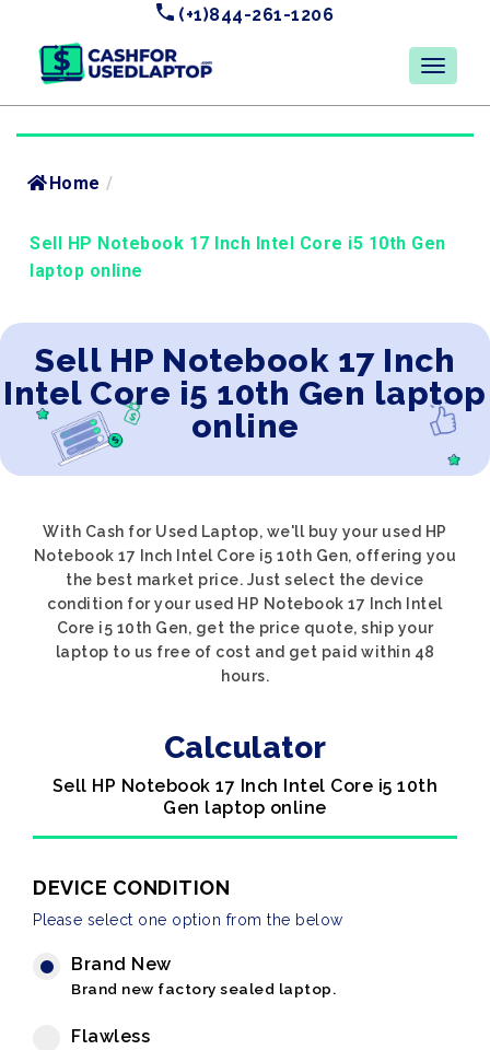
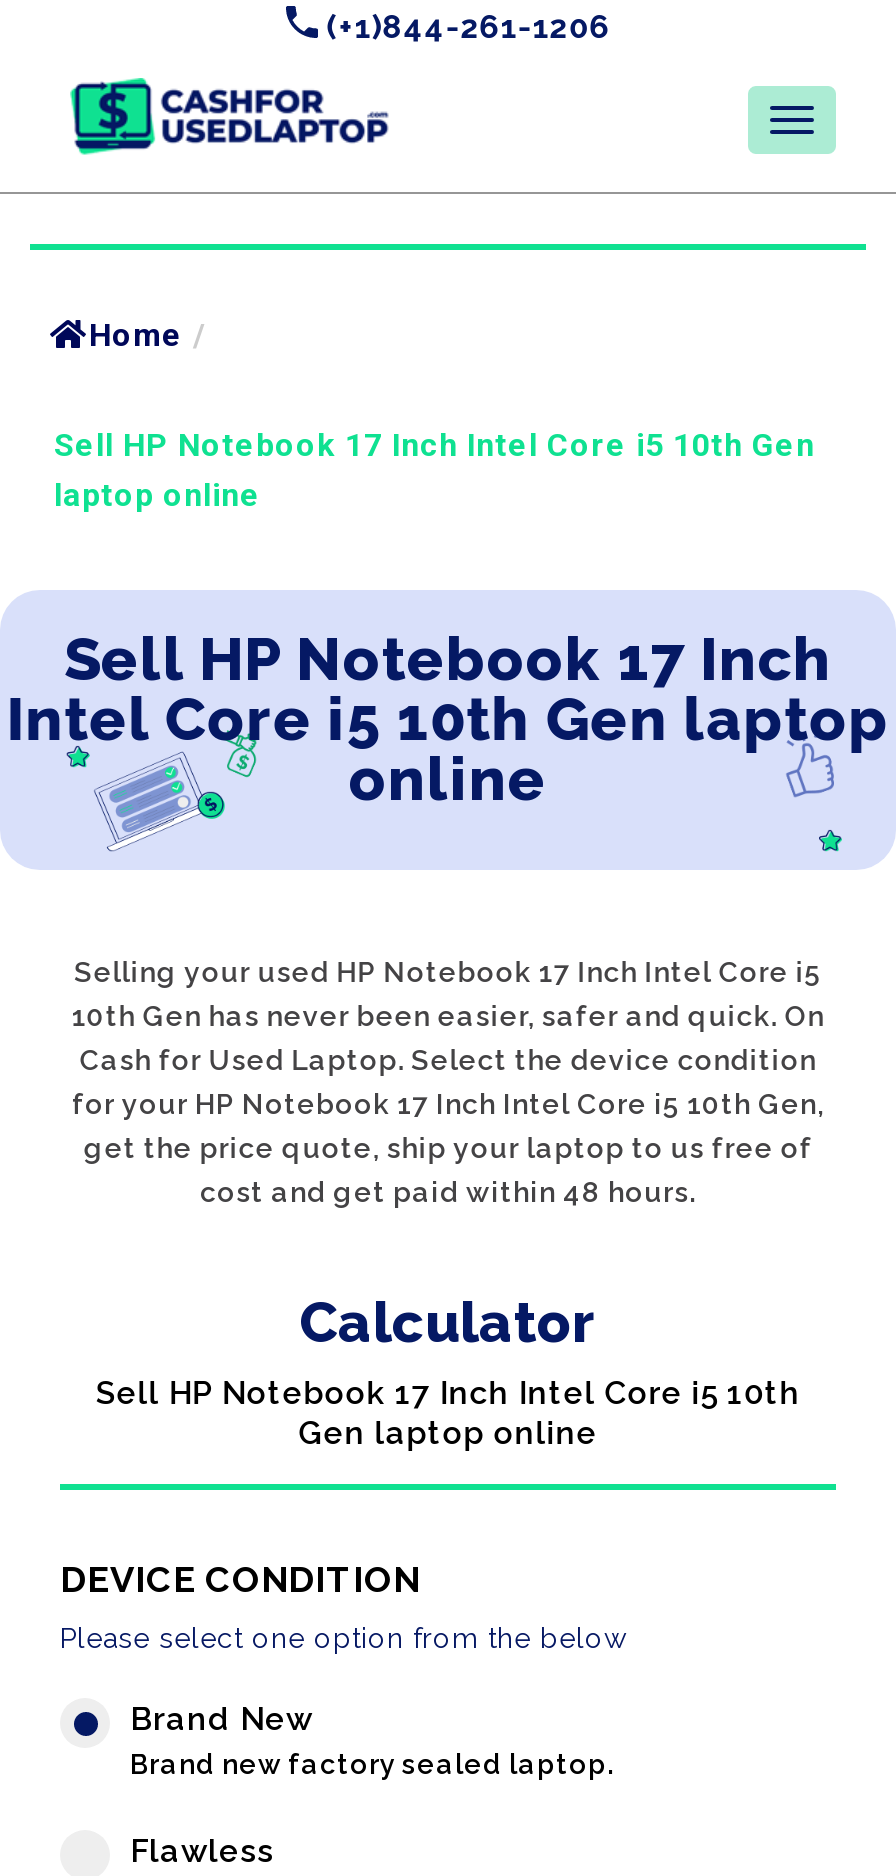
[34,523,456,685] With Cash for Used Laptop, we'll buy your used HP | Notebook 17 Inch Intel Core i5 10th Gen, offering you | the best market price. Just select the device | condition for your used HP Notebook 17 Inch Intel | Core i5 10th Gen, get the price quote, ship your | laptop to us free of cost and get paid within 48 | hours. -> [72,956,824,1208] Selling your used HP Notebook 17 Inch Intel Core i5 | 10th Gen has never been easier, safer and quick. On | Cash for Used Laptop. Select the device condition | for your HP Notebook 17 Inch Intel Core i5 10th Gen, | get the price quote, ship your laptop to us free of | cost and get paid within 48 hours.

